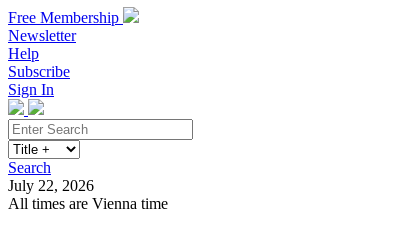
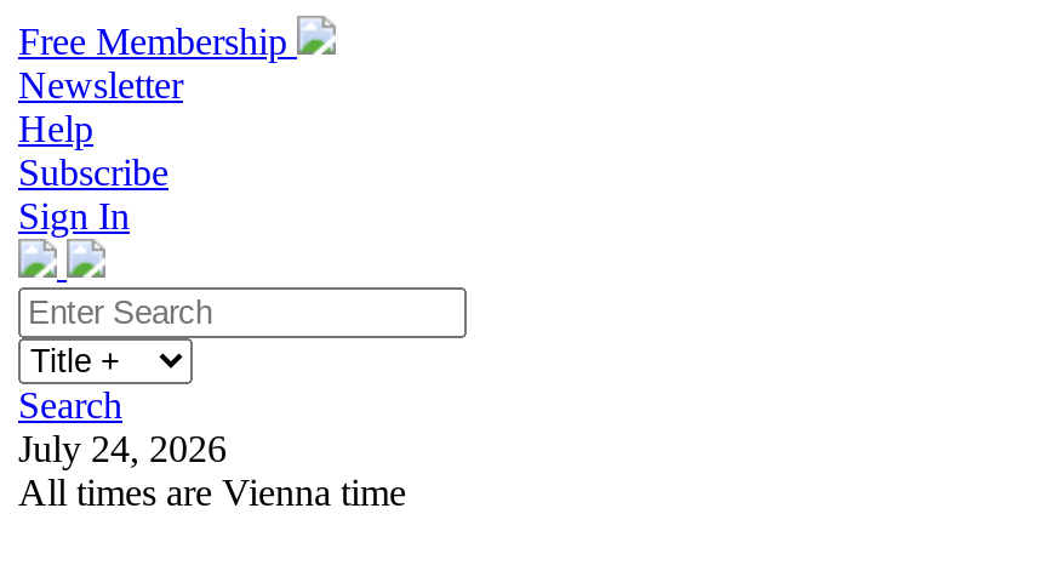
[8,177,94,194] July 22, 2026 -> [18,428,227,469] July 24, 2026

